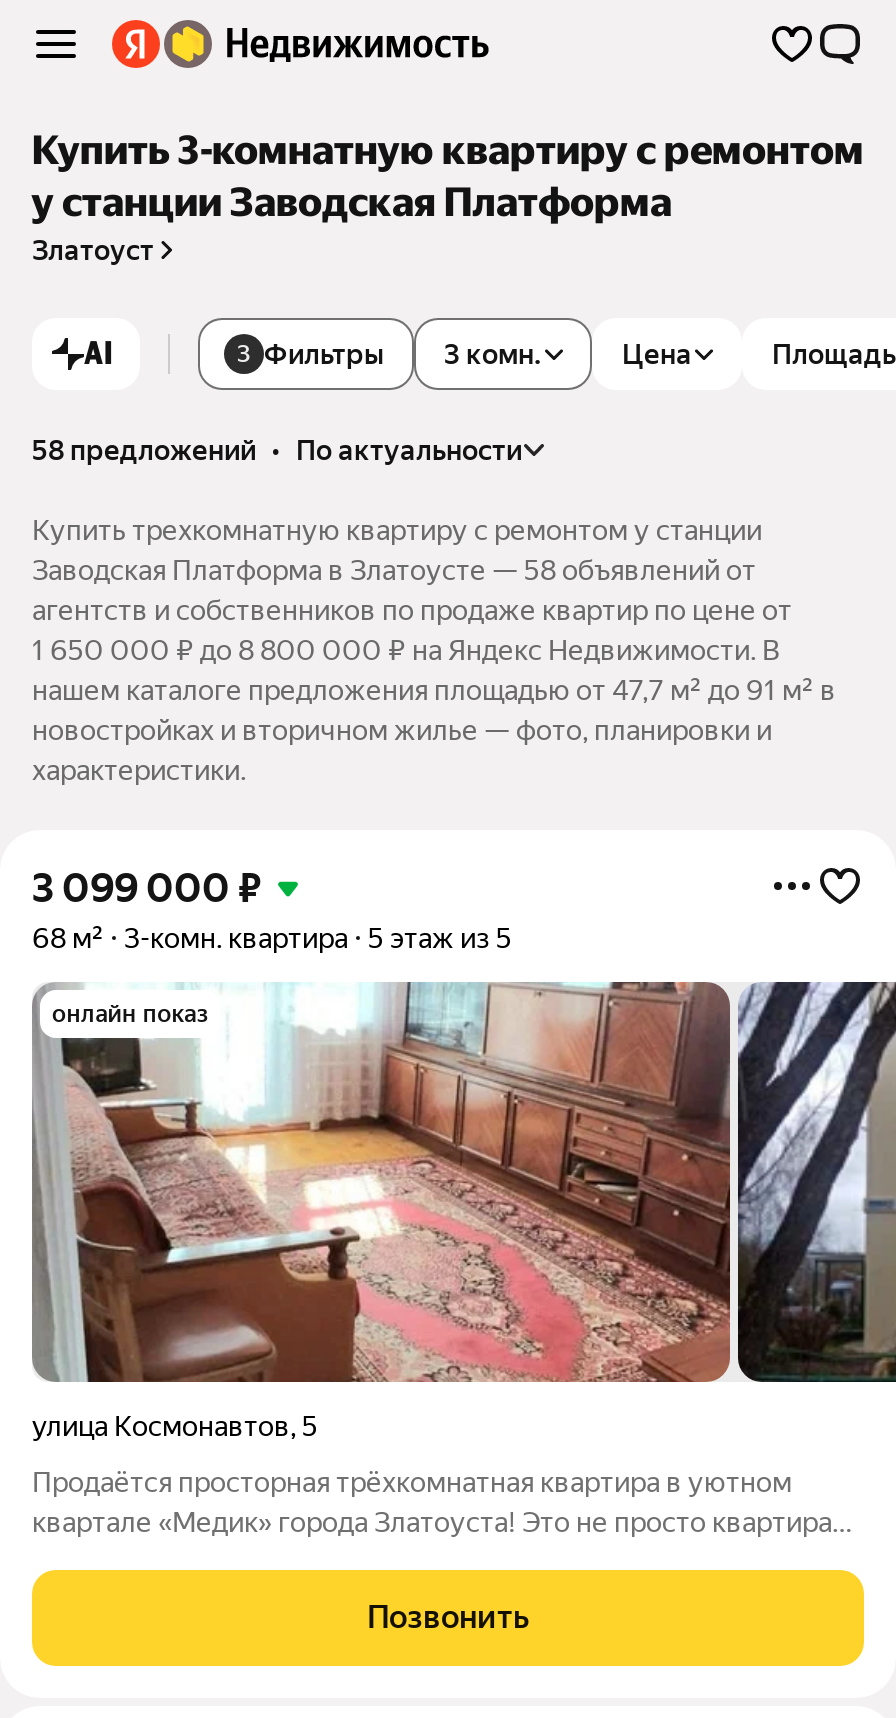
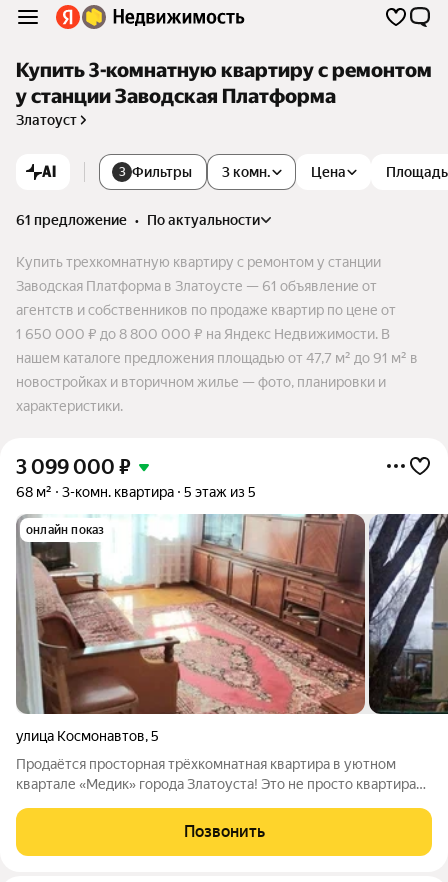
[32,434,522,466] 58 предложений • по актуальности -> [16,212,260,228] 61 предложение • по актуальности
[32,554,756,586] Заводская Платформа в Златоусте — 58 объявлений от -> [16,278,377,294] Заводская Платформа в Златоусте — 61 объявление от

